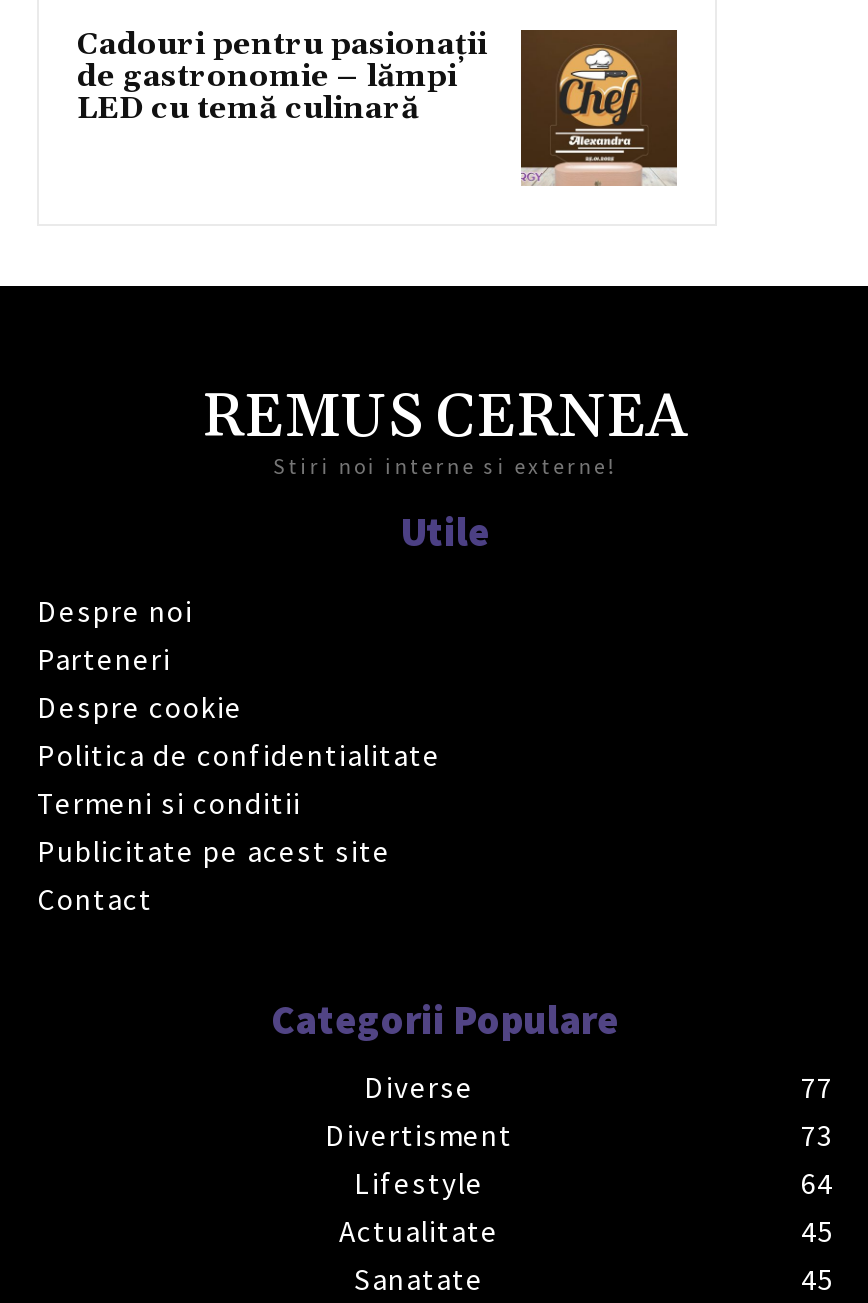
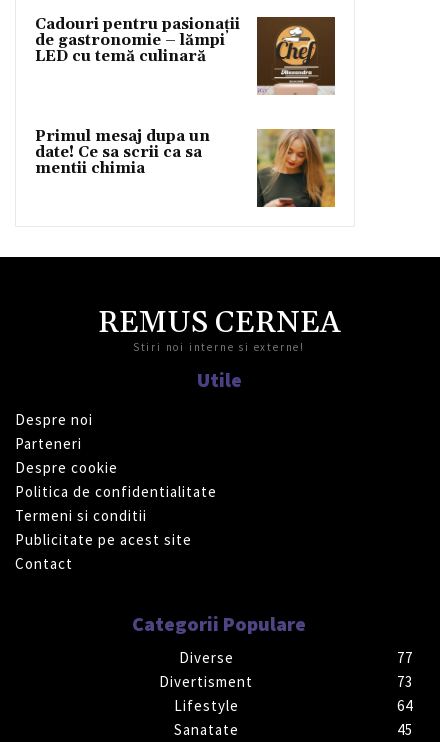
none -> [35,127,210,178] Primul mesaj dupa un | date! Ce sa scrii ca sa | mentii chimia
none -> [256,129,336,208] [image]
moved [37,379,833,1201] -> [15,304,413,715]: REMUS CERNEA | Stiri noi interne si externe! | Utile | ... | Lifestyle | 64
[339,1211,833,1249] Actualitate | 45 -> none

